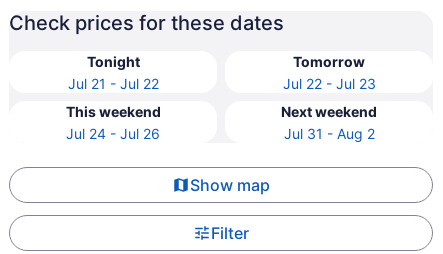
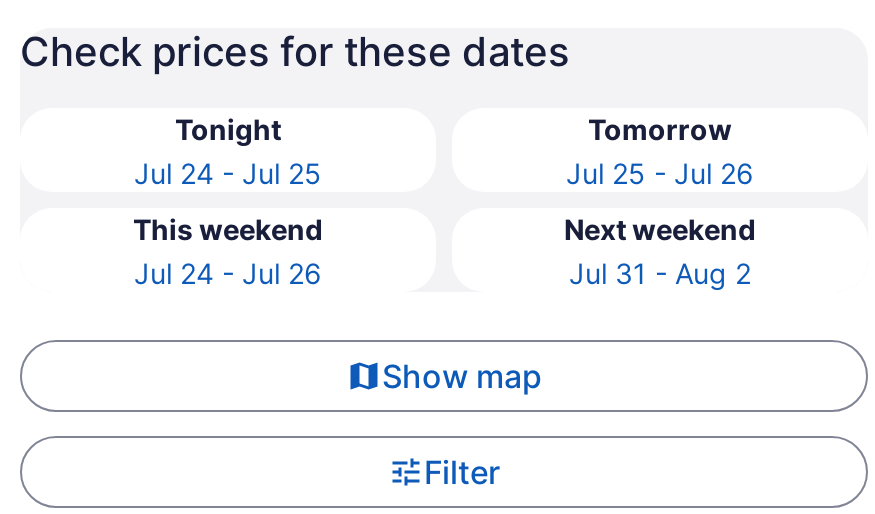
[67,75,158,92] Jul 21 - Jul 22 -> [134,156,322,190] Jul 24 - Jul 25
[282,75,375,92] Jul 22 - Jul 23 -> [566,156,754,190] Jul 25 - Jul 26

